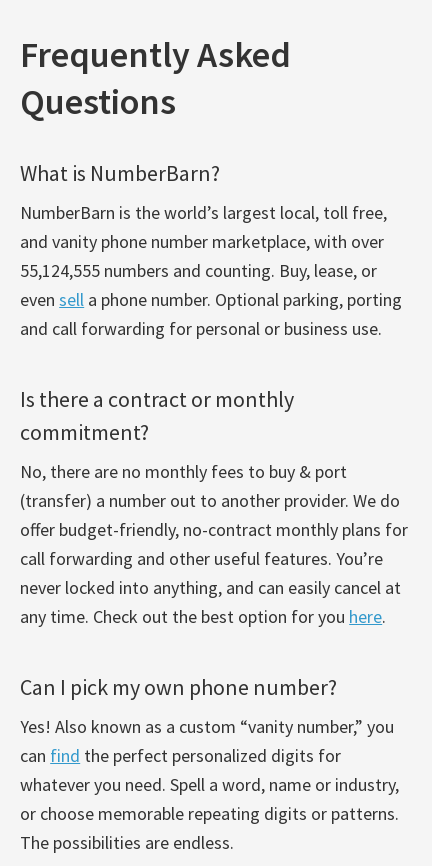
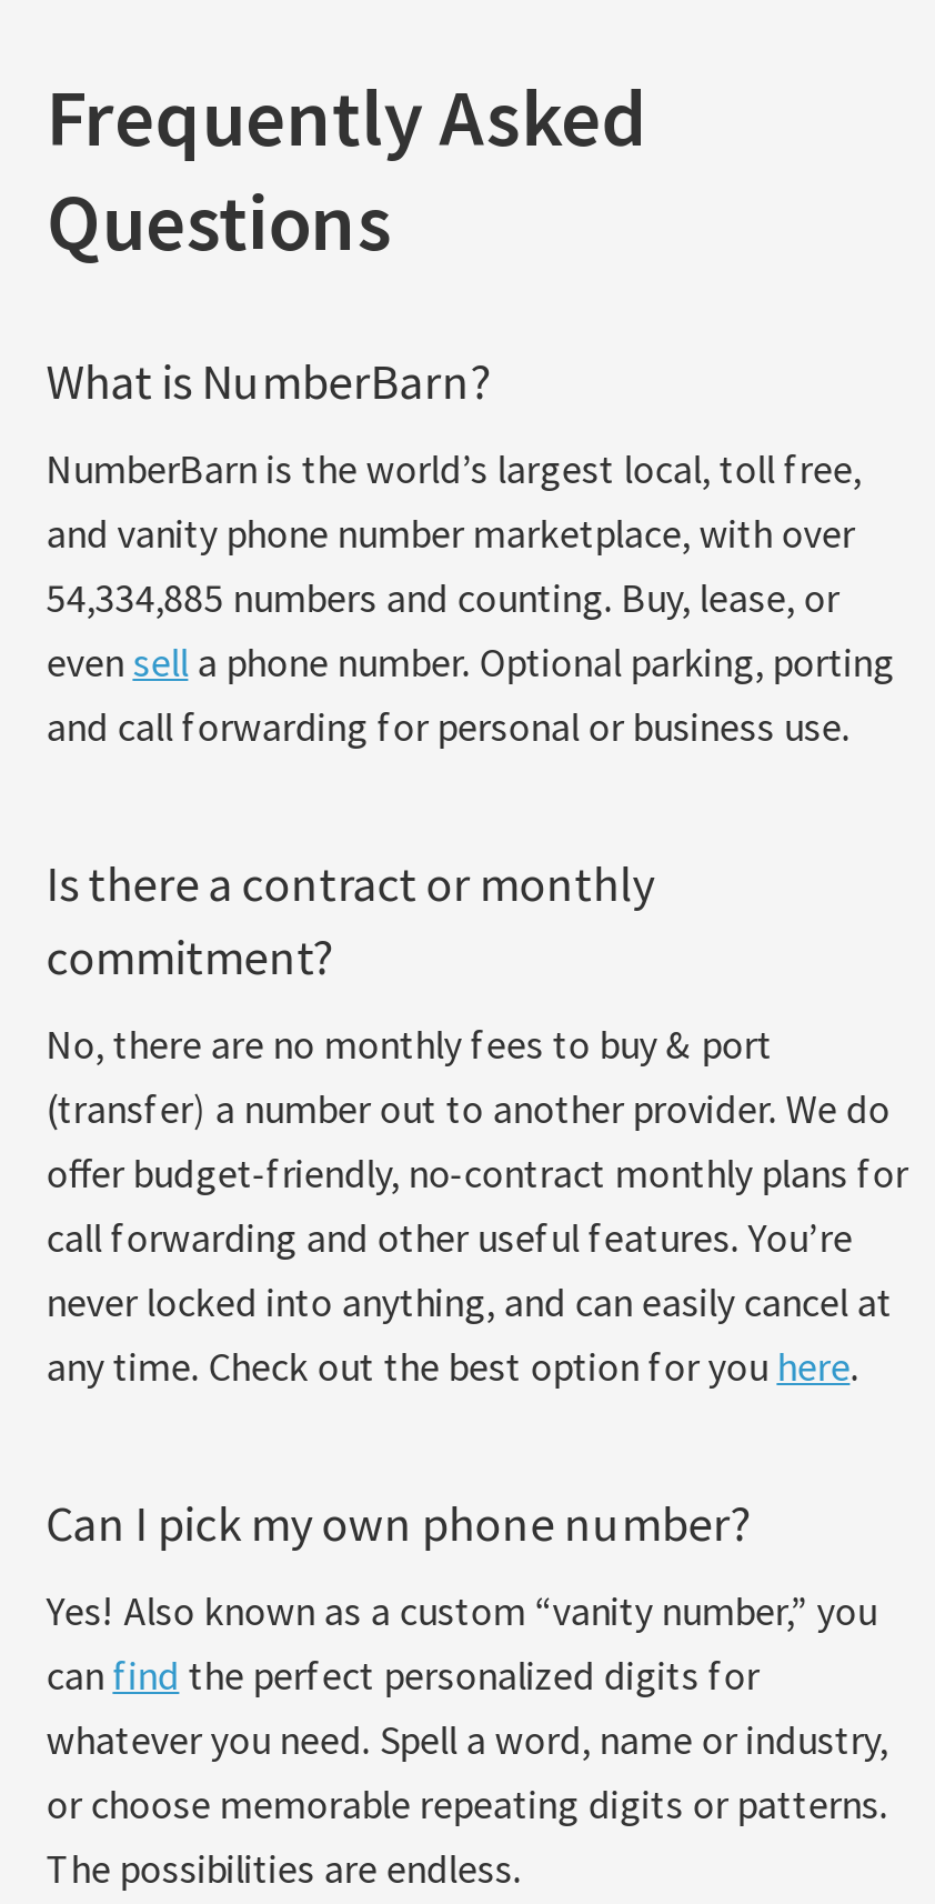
[20,259,377,282] 55,124,555 numbers and counting. Buy, lease, or -> [46,573,839,624] 54,334,885 numbers and counting. Buy, lease, or

